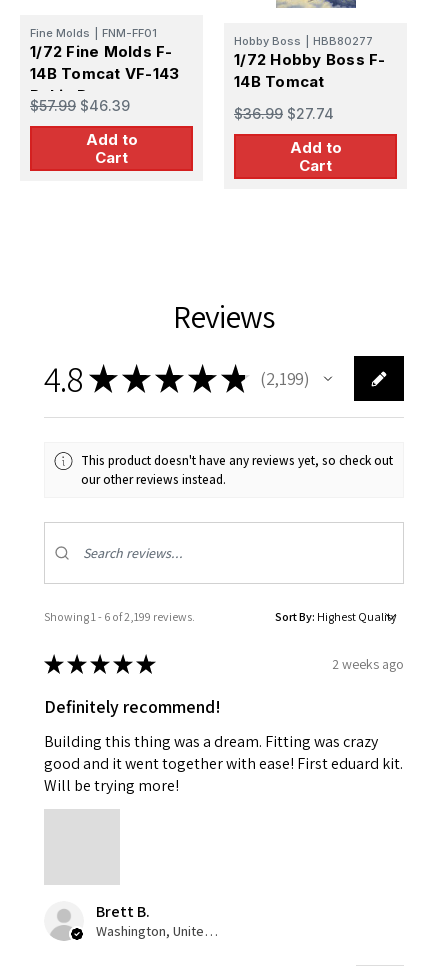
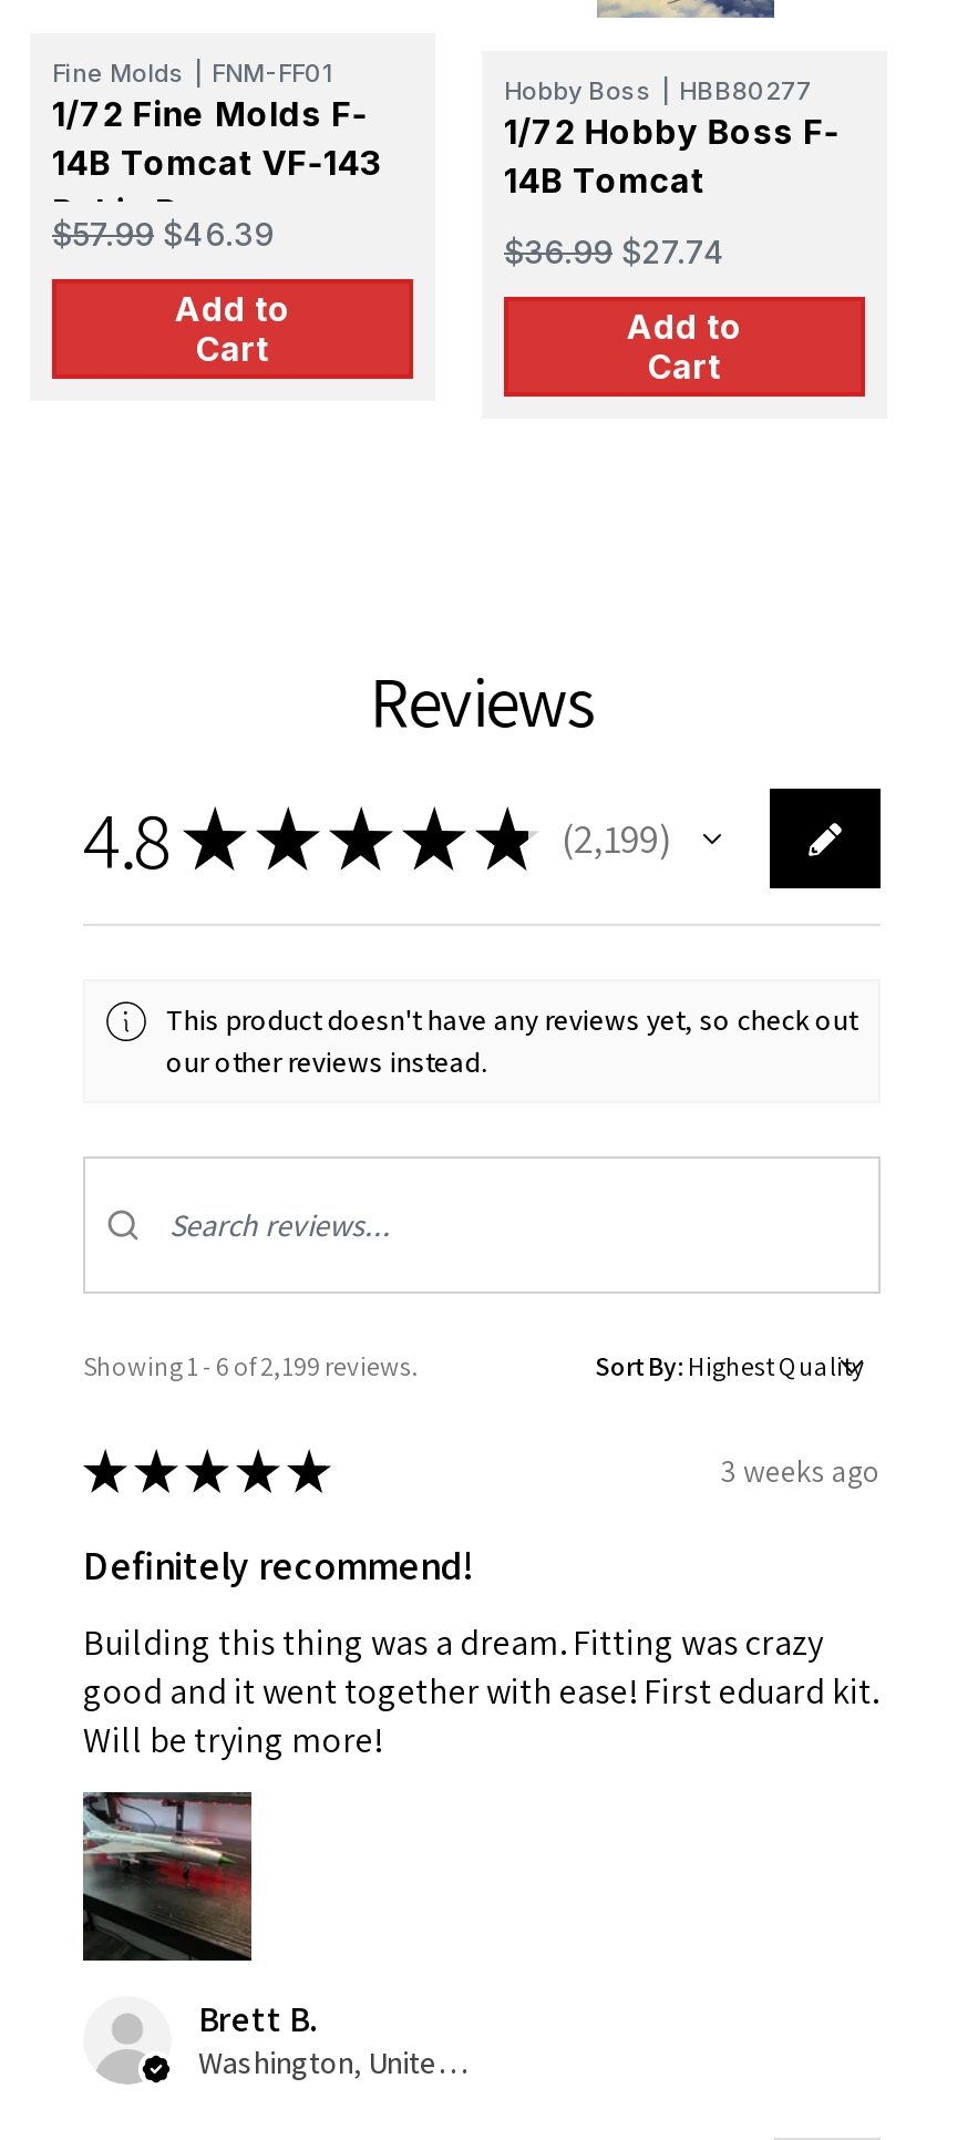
[332,655,404,673] 2 weeks ago -> [721,1451,881,1491] 3 weeks ago
none -> [81,1790,254,1963] [image]

